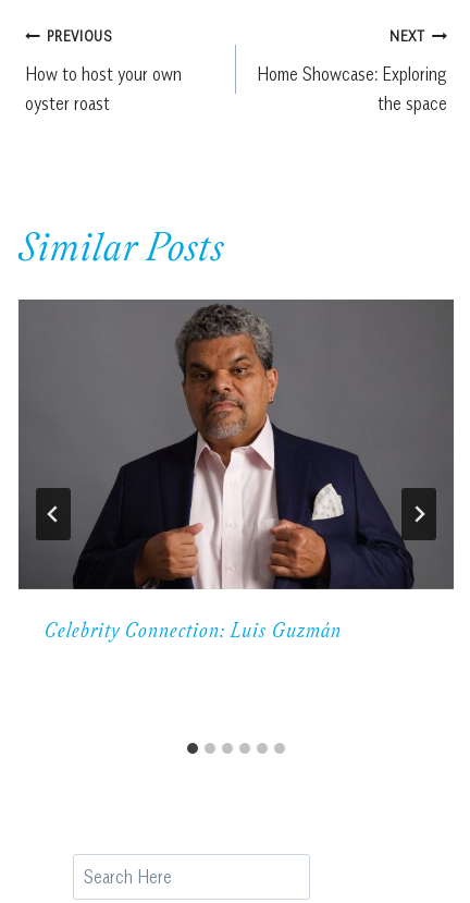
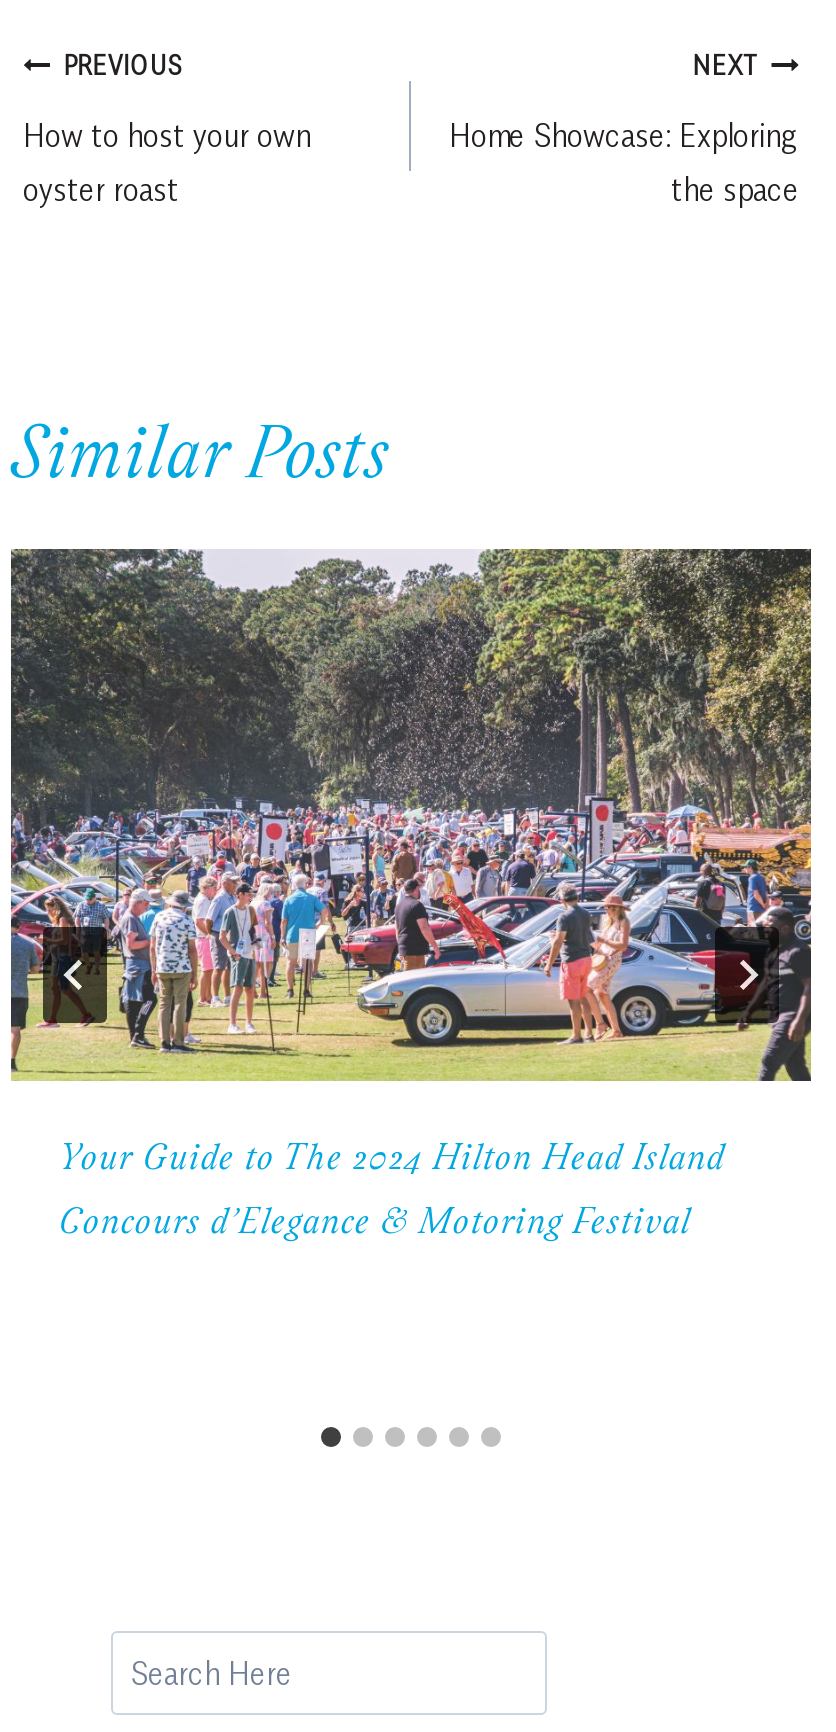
[17,298,455,644] [image] | Celebrity Connection: Luis Guzmán -> [9,549,813,1246] [image] | Your Guide to The 2024 Hilton Head Island | Concours d’Elegance & Motoring Festival

